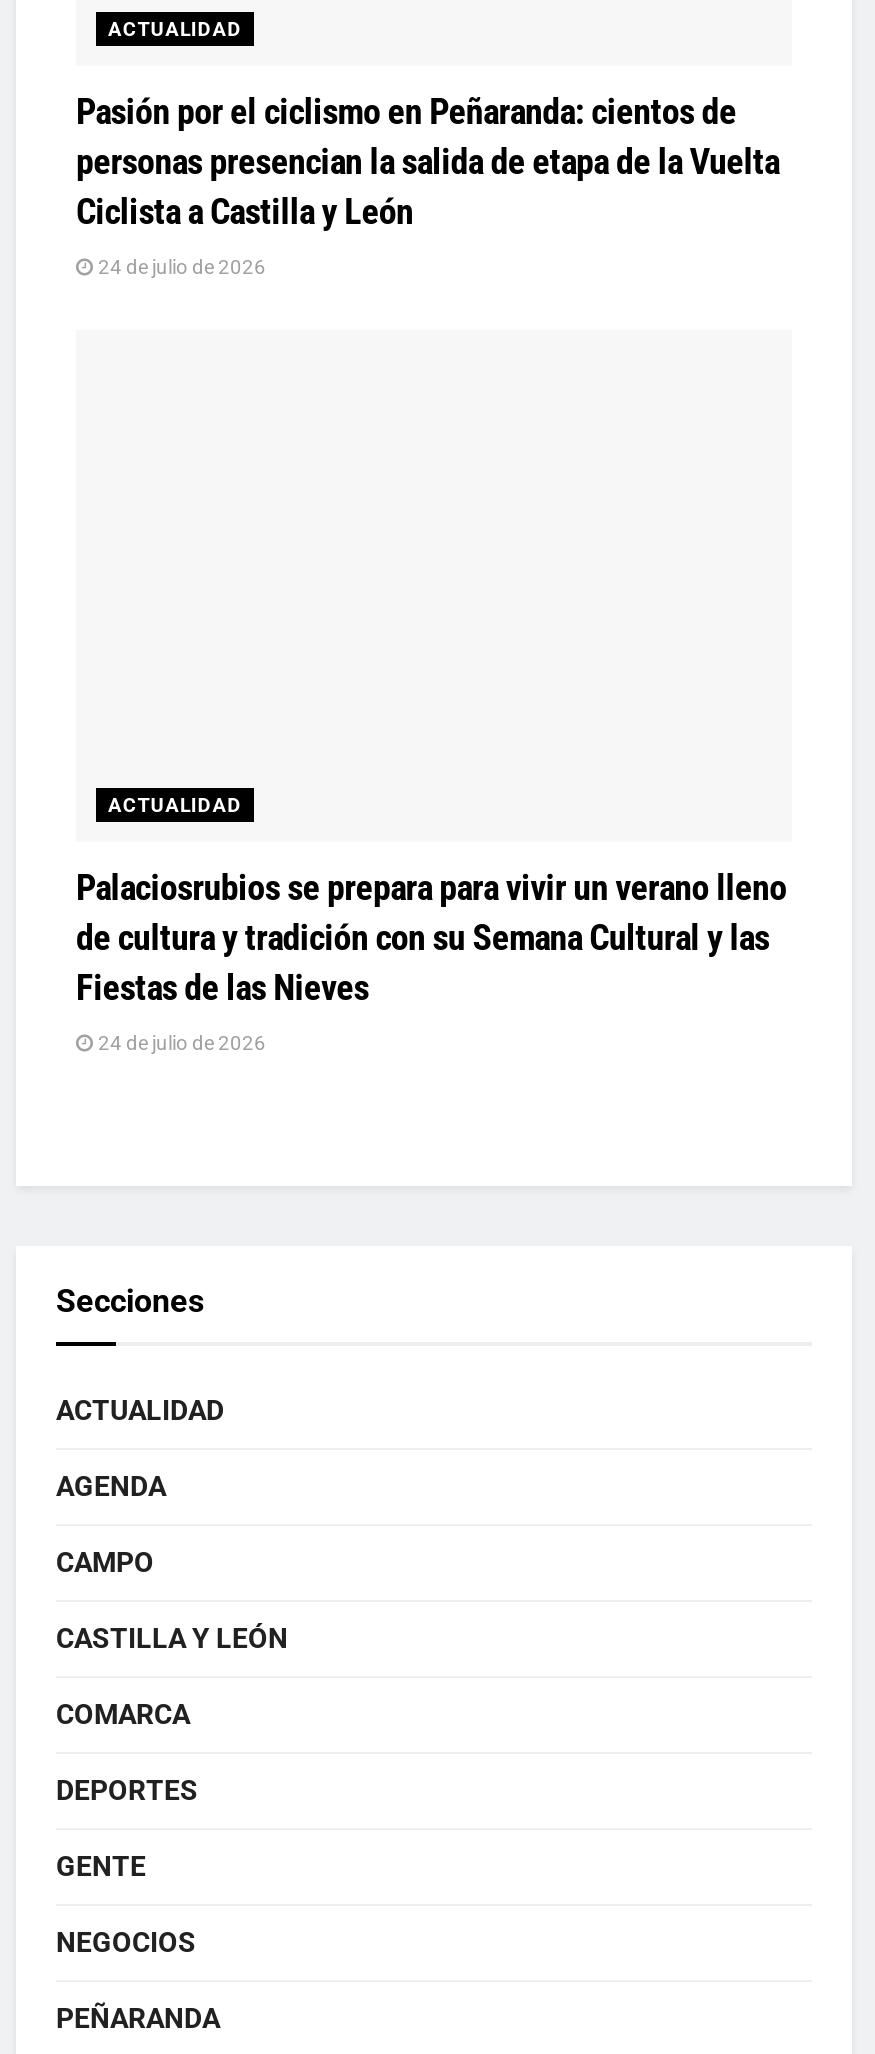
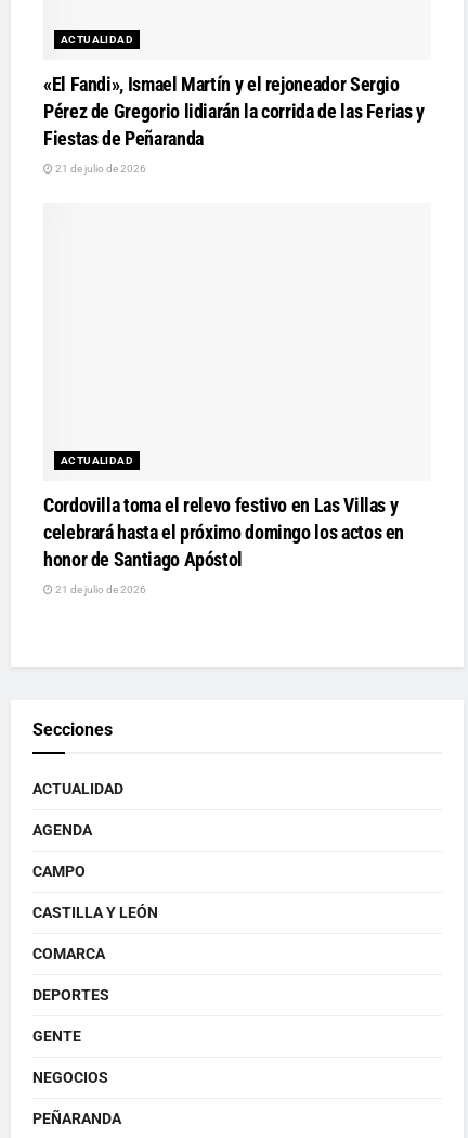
[76,89,779,231] Pasión por el ciclismo en Peñaranda: cientos de | personas presencian la salida de etapa de la Vuelta | Ciclista a Castilla y León -> [43,72,425,149] «El Fandi», Ismael Martín y el rejoneador Sergio | Pérez de Gregorio lidiarán la corrida de las Ferias y | Fiestas de Peñaranda
[94,255,266,277] 24 de julio de 2026 -> [53,162,146,174] 21 de julio de 2026
[76,865,787,1007] Palaciosrubios se prepara para vivir un verano lleno | de cultura y tradición con su Semana Cultural y las | Fiestas de las Nieves -> [43,493,404,570] Cordovilla toma el relevo festivo en Las Villas y | celebrará hasta el próximo domingo los actos en | honor de Santiago Apóstol
[94,1031,266,1053] 24 de julio de 2026 -> [53,583,146,595] 21 de julio de 2026

